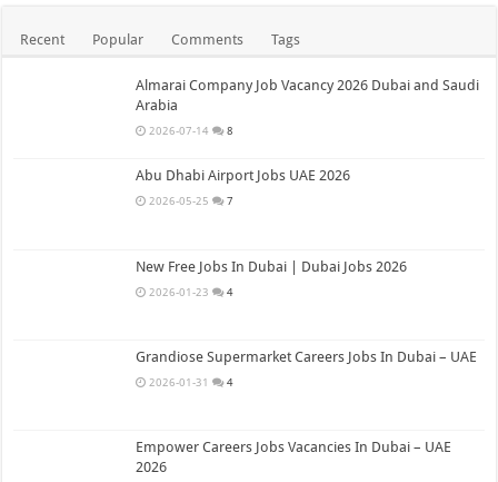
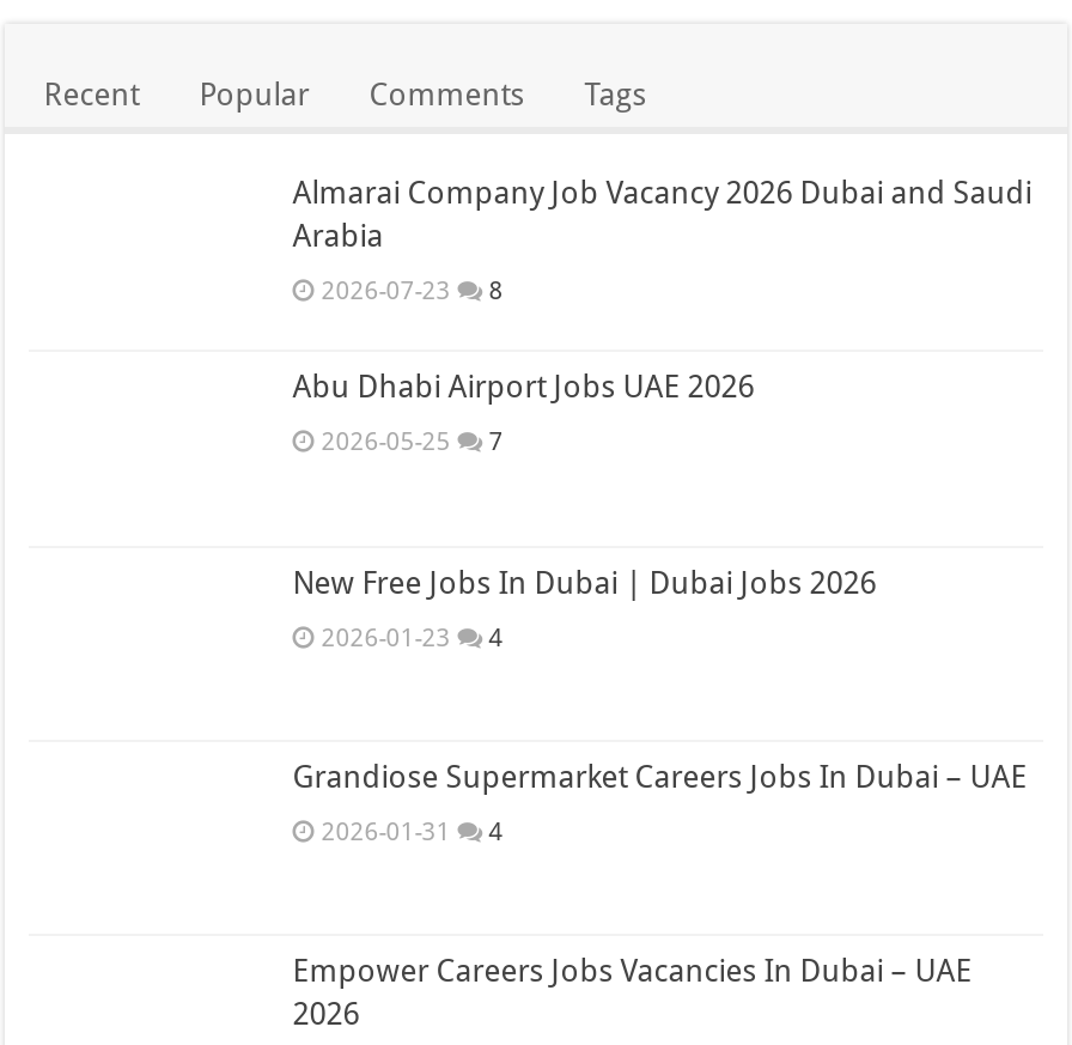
[149,124,234,137] 2026-07-14 8 -> [321,276,503,305] 2026-07-23 8

